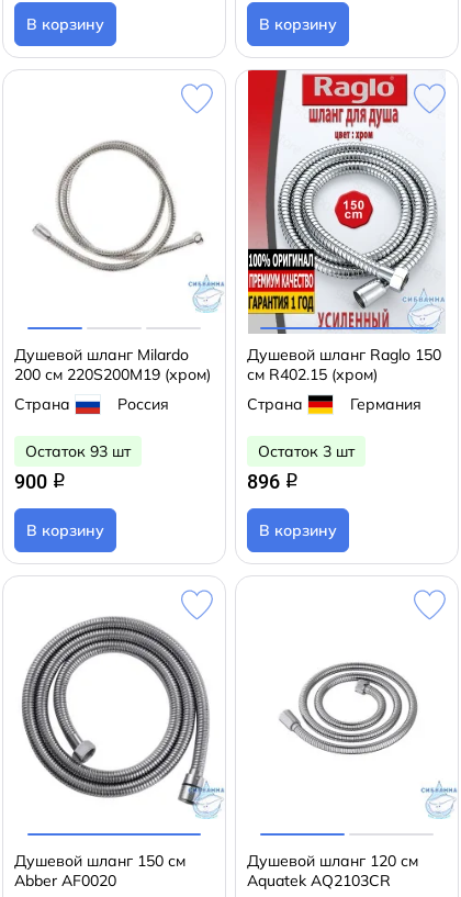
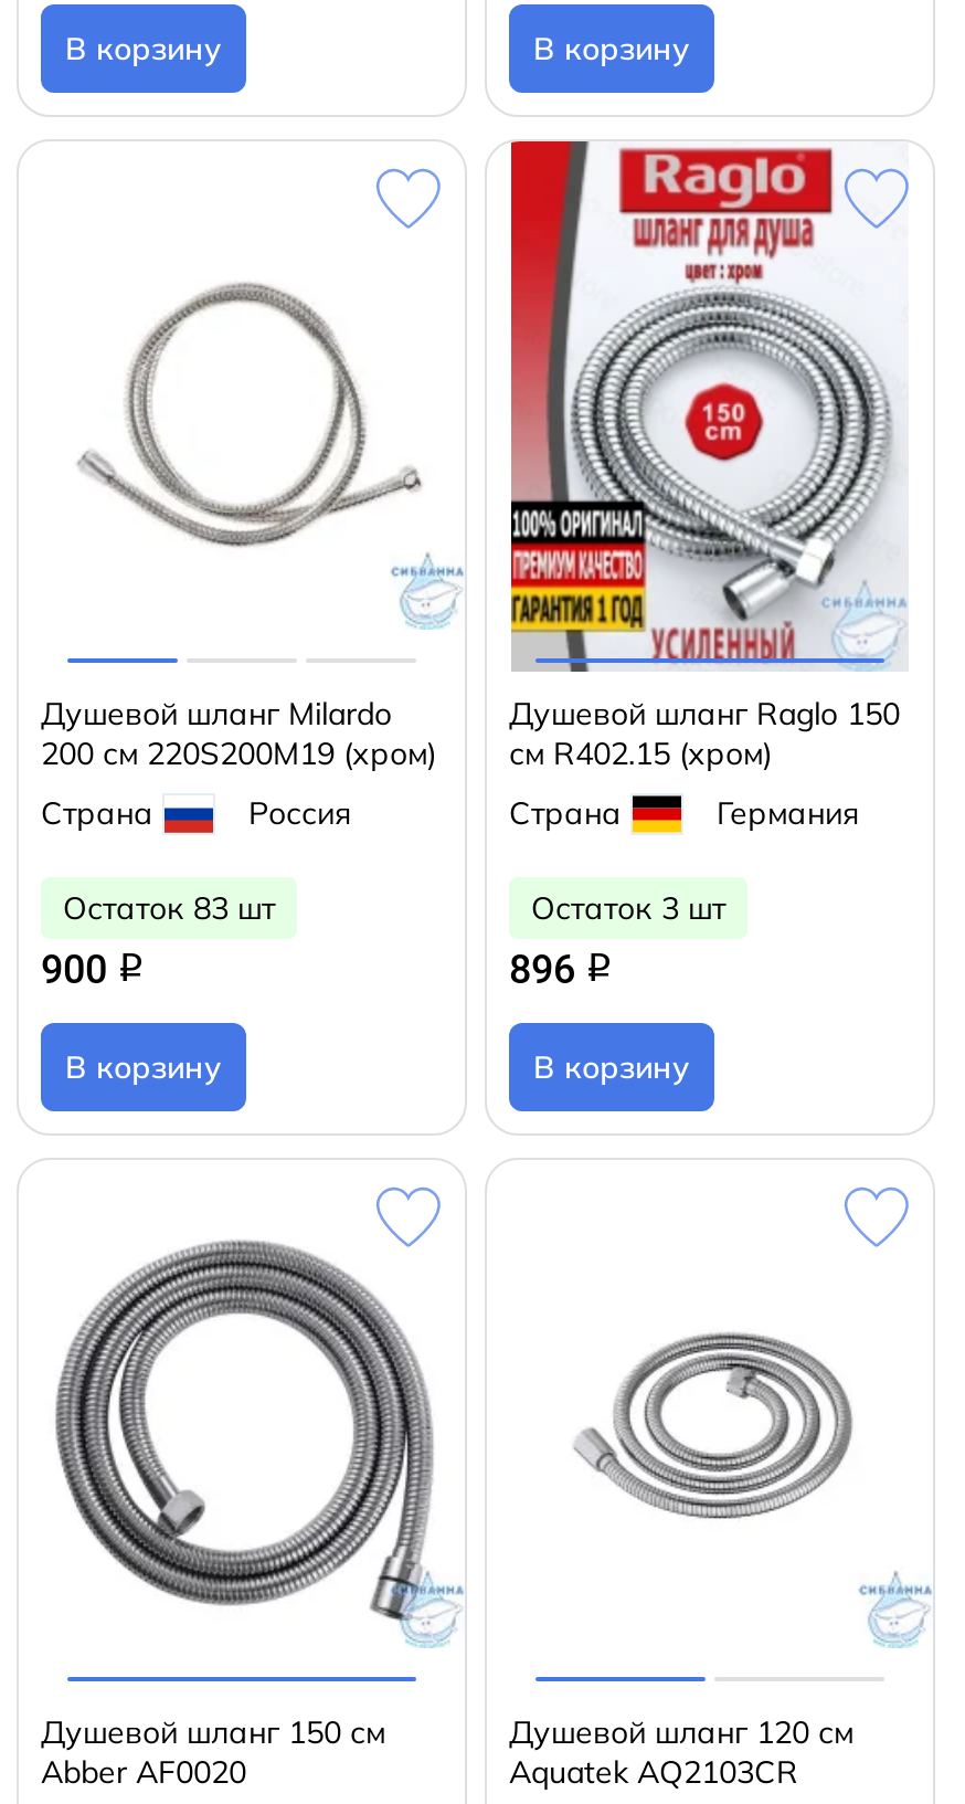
[25,441,131,461] Остаток 93 шт -> [63,888,275,928] Остаток 83 шт

